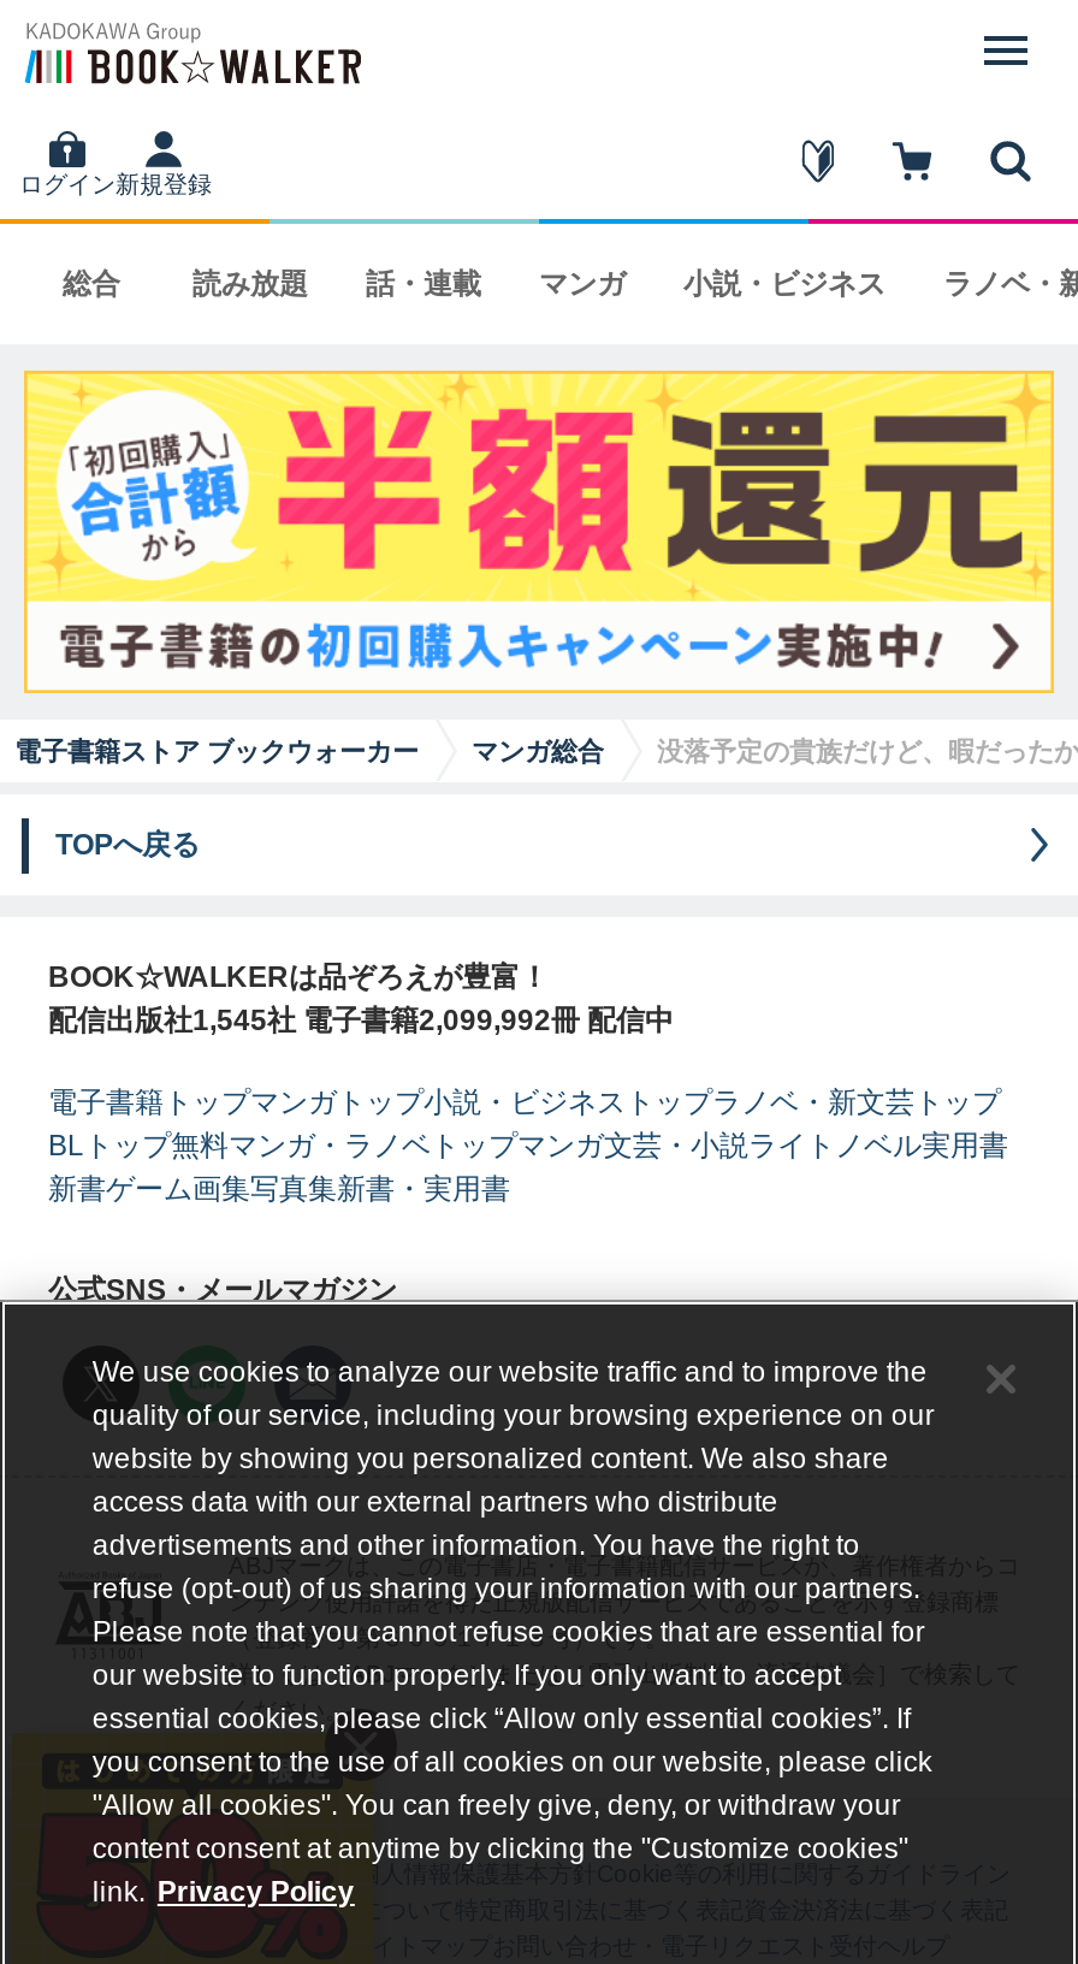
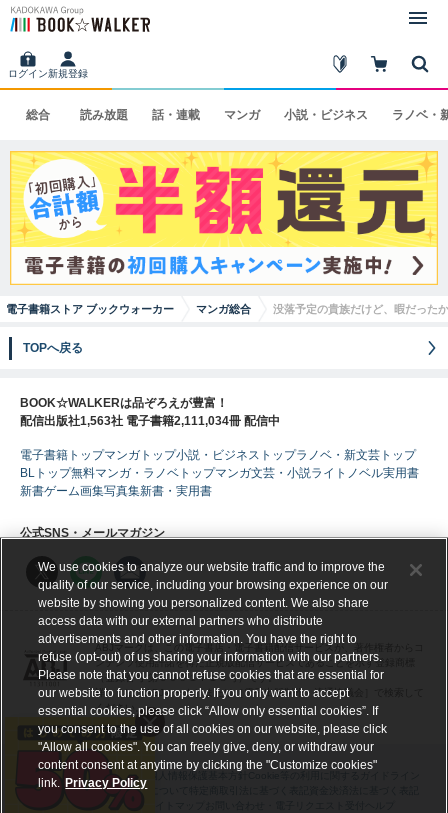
[48,1003,674,1037] 配信出版社1,545社 電子書籍2,099,992冊 配信中 -> [20,414,280,428] 配信出版社1,563社 電子書籍2,111,034冊 配信中

